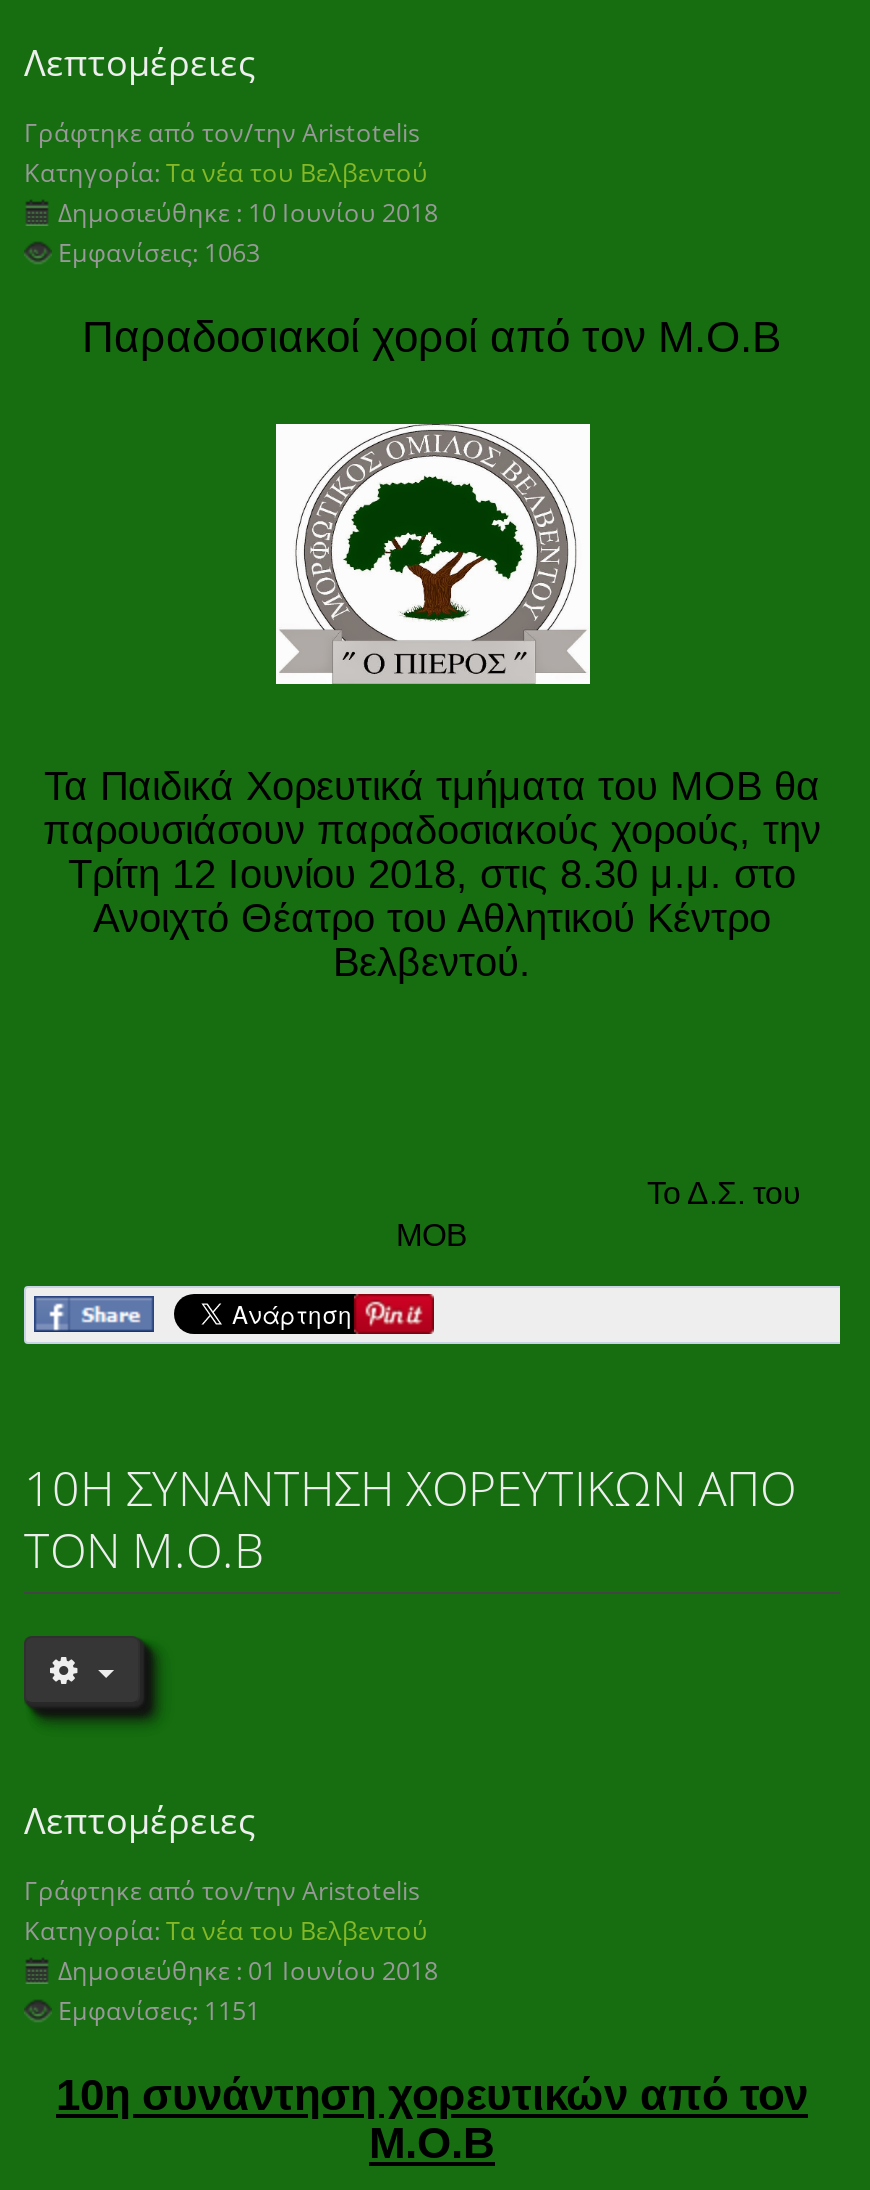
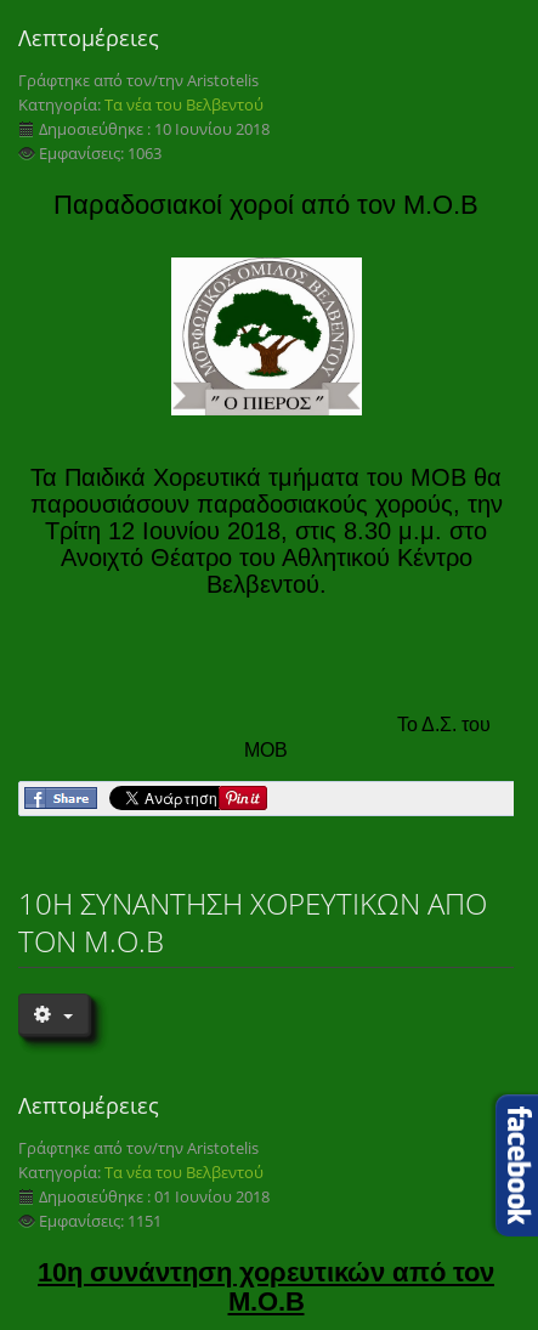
none -> [494,1093,534,1238] [image]

